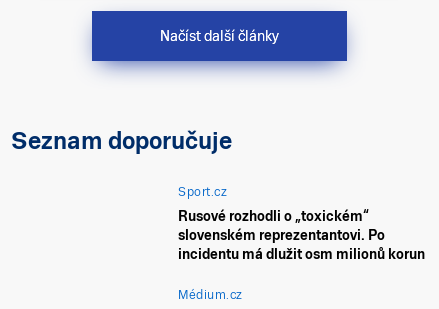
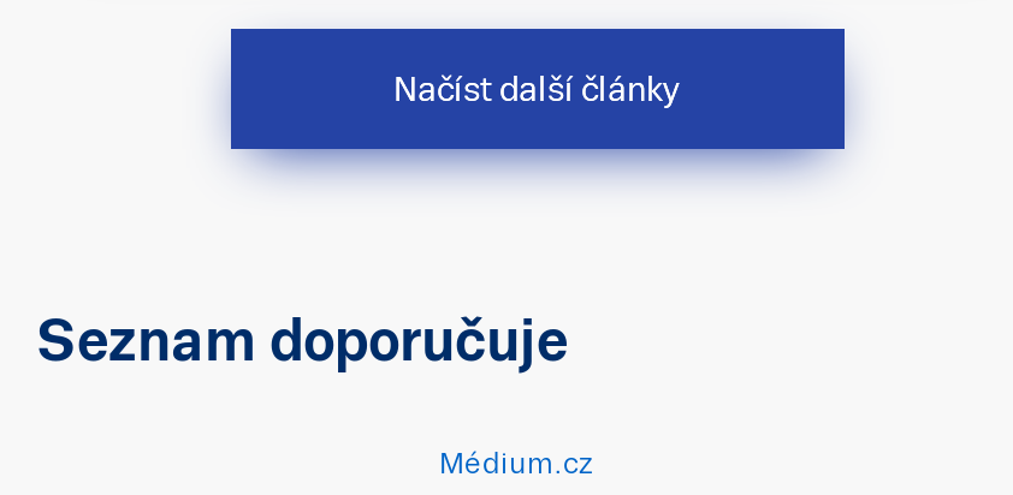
[178,185,425,262] Sport.cz | Rusové rozhodli o „toxickém“ | slovenském reprezentantovi. Po | incidentu má dlužit osm milionů korun -> none

